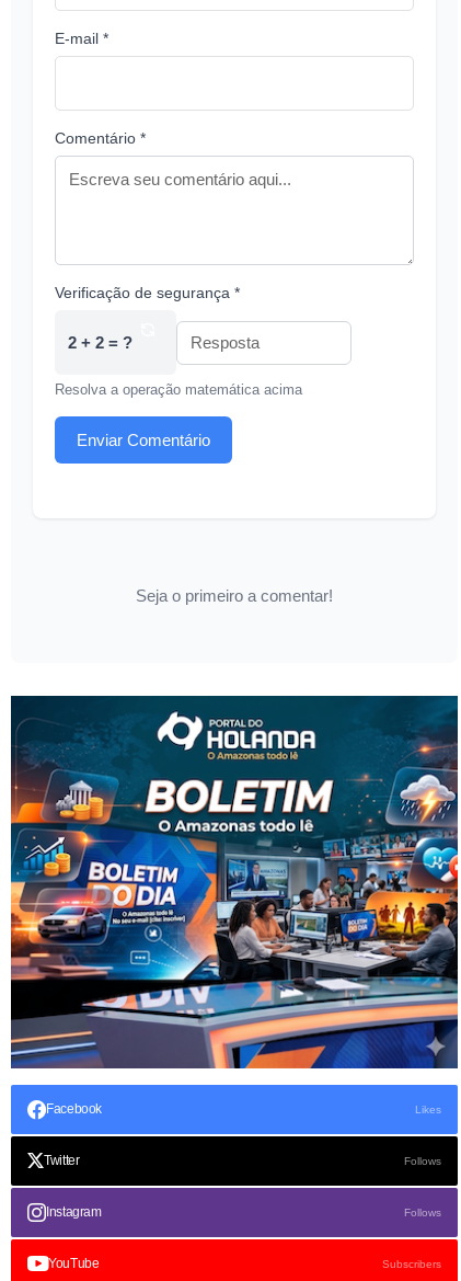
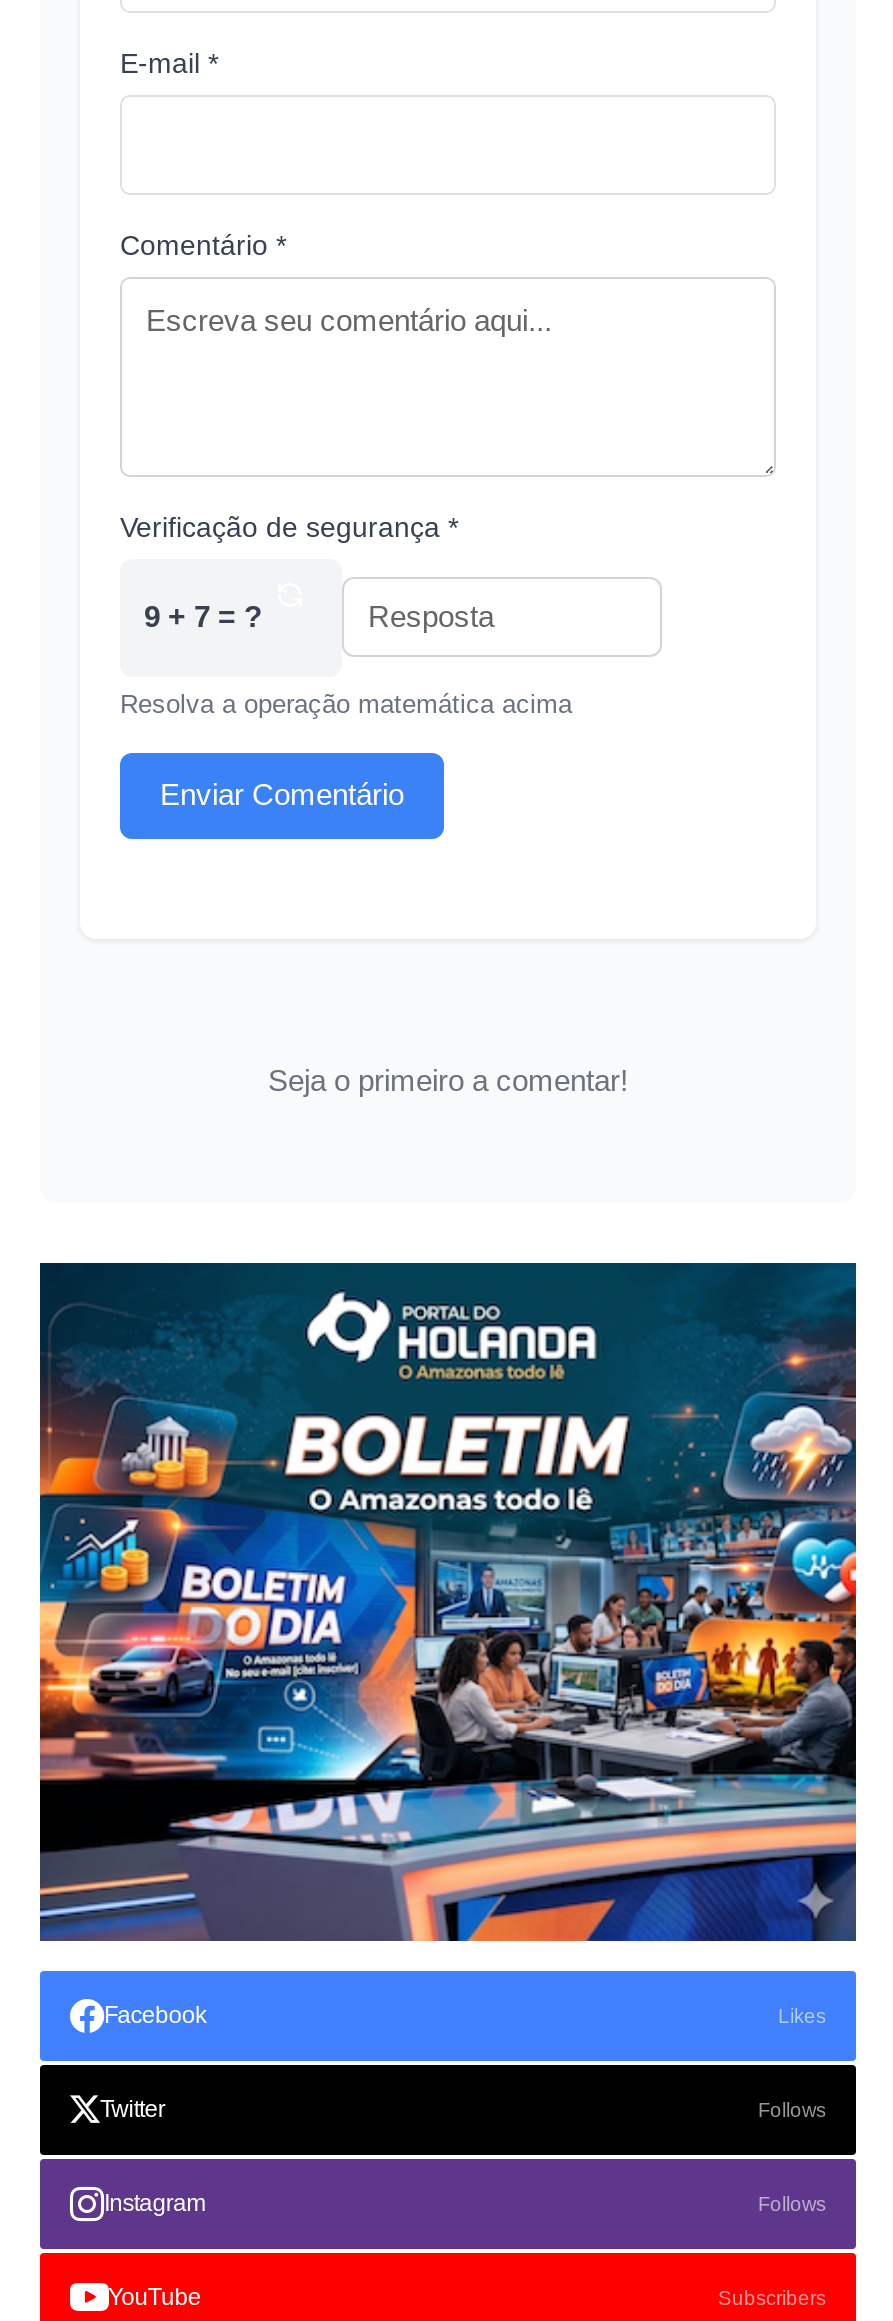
[68,333,132,352] 2 + 2 = ? -> [144,599,262,633] 9 + 7 = ?

